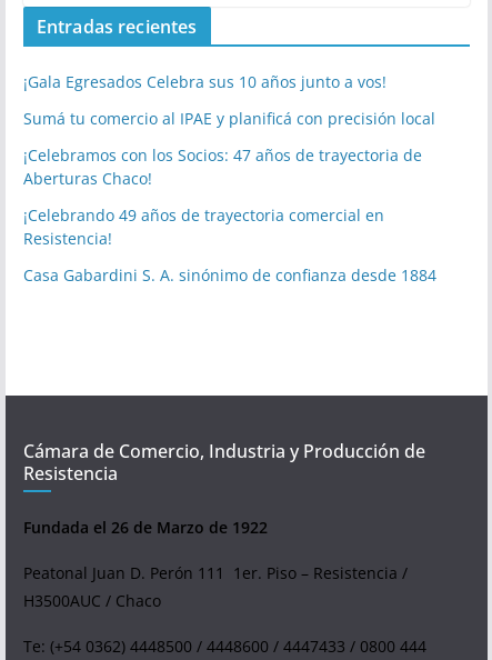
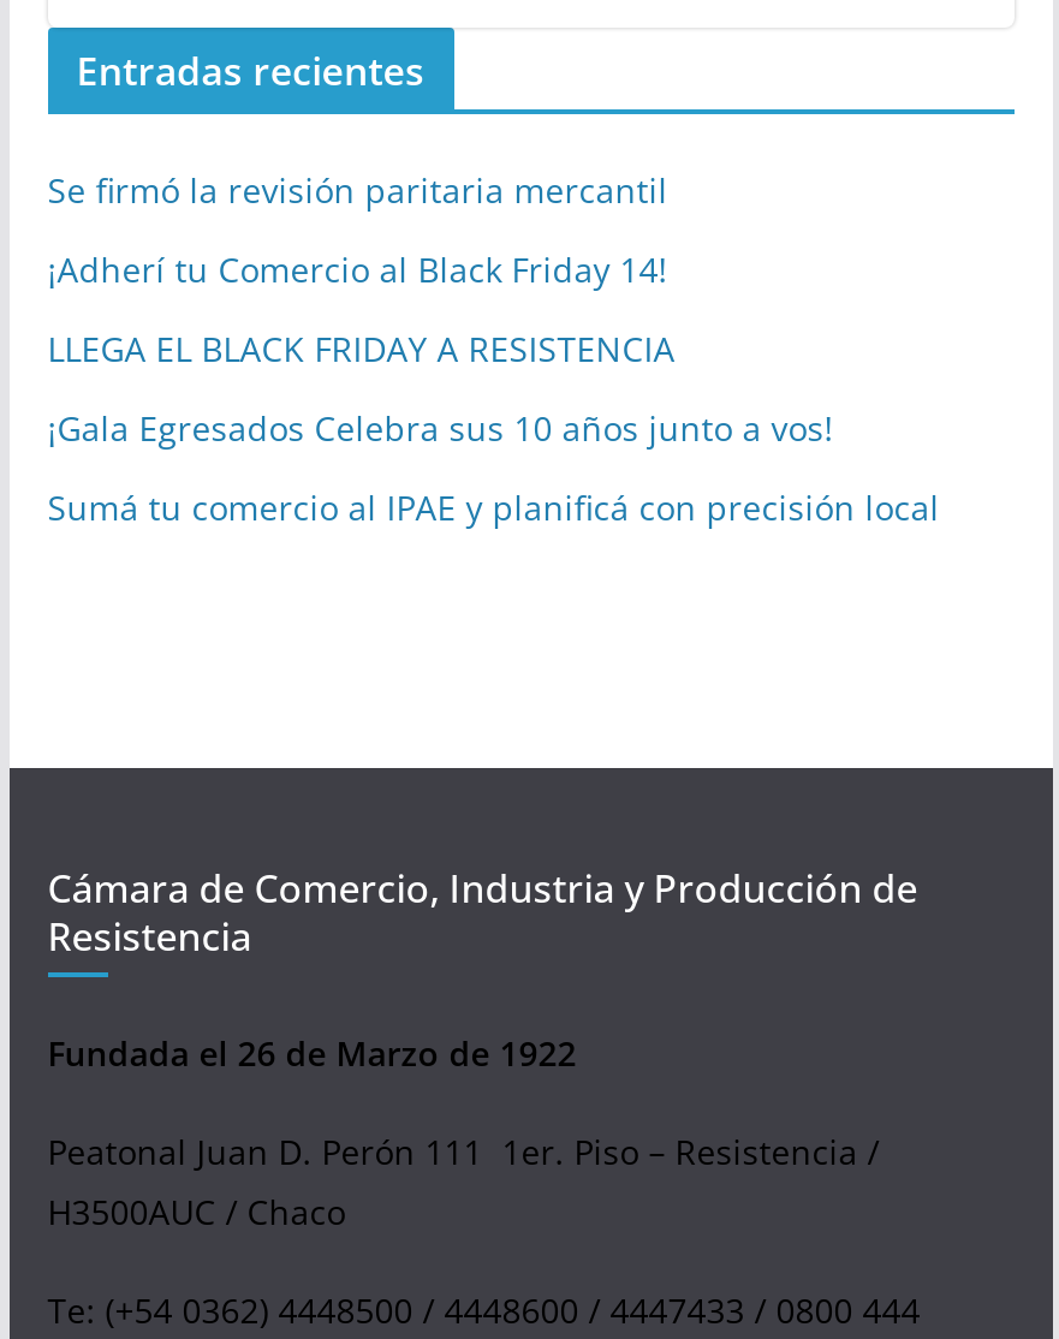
none -> [47,166,675,370] Se firmó la revisión paritaria mercantil | ¡Adherí tu Comercio al Black Friday 14! | LLEGA EL BLACK FRIDAY A RESISTENCIA
moved [23,71,435,129] -> [47,404,939,529]: ¡Gala Egresados Celebra sus 10 años junto a vos! | Sumá tu comercio al IPAE y planificá con precisión local
[23,144,436,286] ¡Celebramos con los Socios: 47 años de trayectoria de | Aberturas Chaco! | ¡Celebrando 49 años de trayectoria comercial en | Resistencia! | Casa Gabardini S. A. sinónimo de confianza desde 1884 -> none

